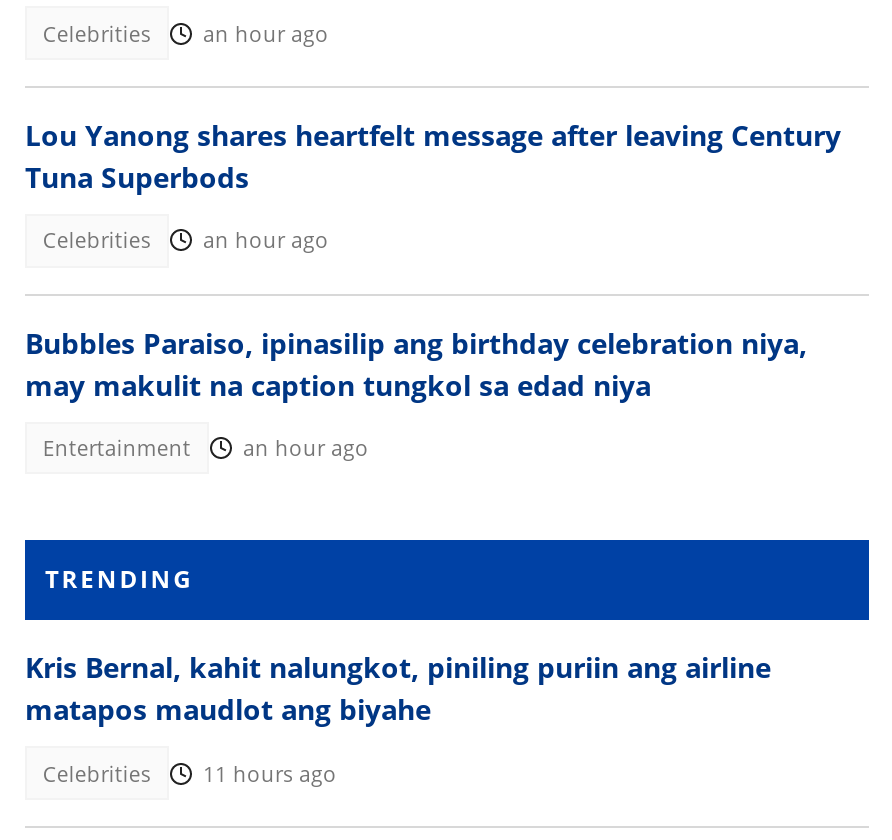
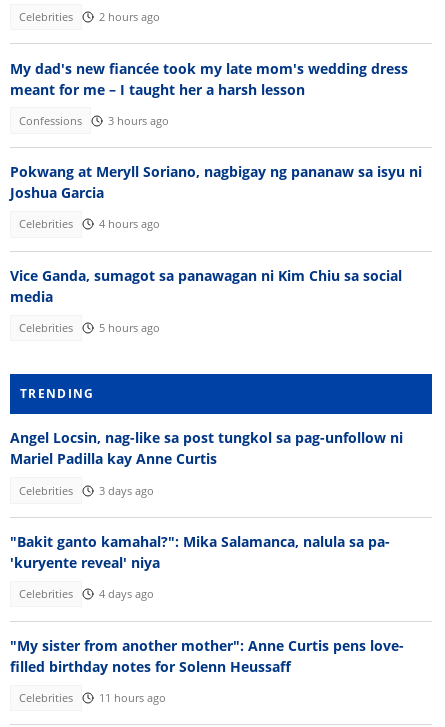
[25,19,841,196] an hour ago | Lou Yanong shares heartfelt message after leaving Century | Tuna Superbods -> [10,10,422,202] 2 hours ago | My dad's new fiancée took my late mom's wedding dress | meant for me – I taught her a harsh lesson | Confessions | 3 hours ago | Pokwang at Meryll Soriano, nagbigay ng pananaw sa isyu ni | Joshua Garcia
[203,226,329,254] an hour ago -> [99,217,160,231] 4 hours ago
[25,323,807,403] Bubbles Paraiso, ipinasilip ang birthday celebration niya, | may makulit na caption tungkol sa edad niya -> [10,266,402,306] Vice Ganda, sumagot sa panawagan ni Kim Chiu sa social | media
[43,433,369,461] Entertainment | an hour ago -> [19,321,160,335] Celebrities | 5 hours ago
[25,649,771,729] Kris Bernal, kahit nalungkot, piniling puriin ang airline | matapos maudlot ang biyahe -> [10,428,404,676] Angel Locsin, nag-like sa post tungkol sa pag-unfollow ni | Mariel Padilla kay Anne Curtis | Celebrities | 3 days ago | "Bakit ganto kamahal?": Mika Salamanca, nalula sa pa- | 'kuryente reveal' niya | Celebrities | 4 days ago | "My sister from another mother": Anne Curtis pens love- | filled birthday notes for Solenn Heussaff

